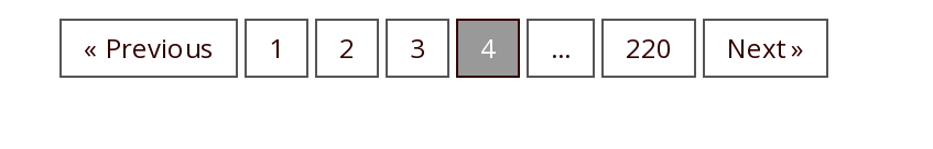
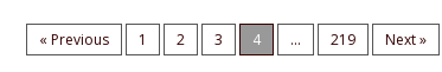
[626,30,672,67] 220 -> [331,30,355,50] 219

